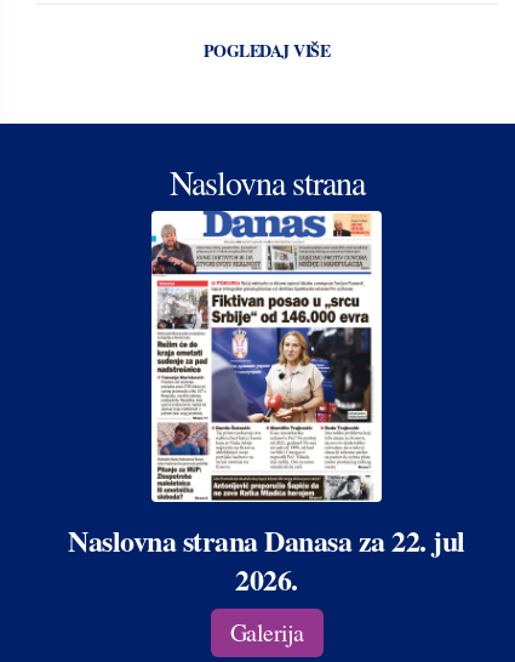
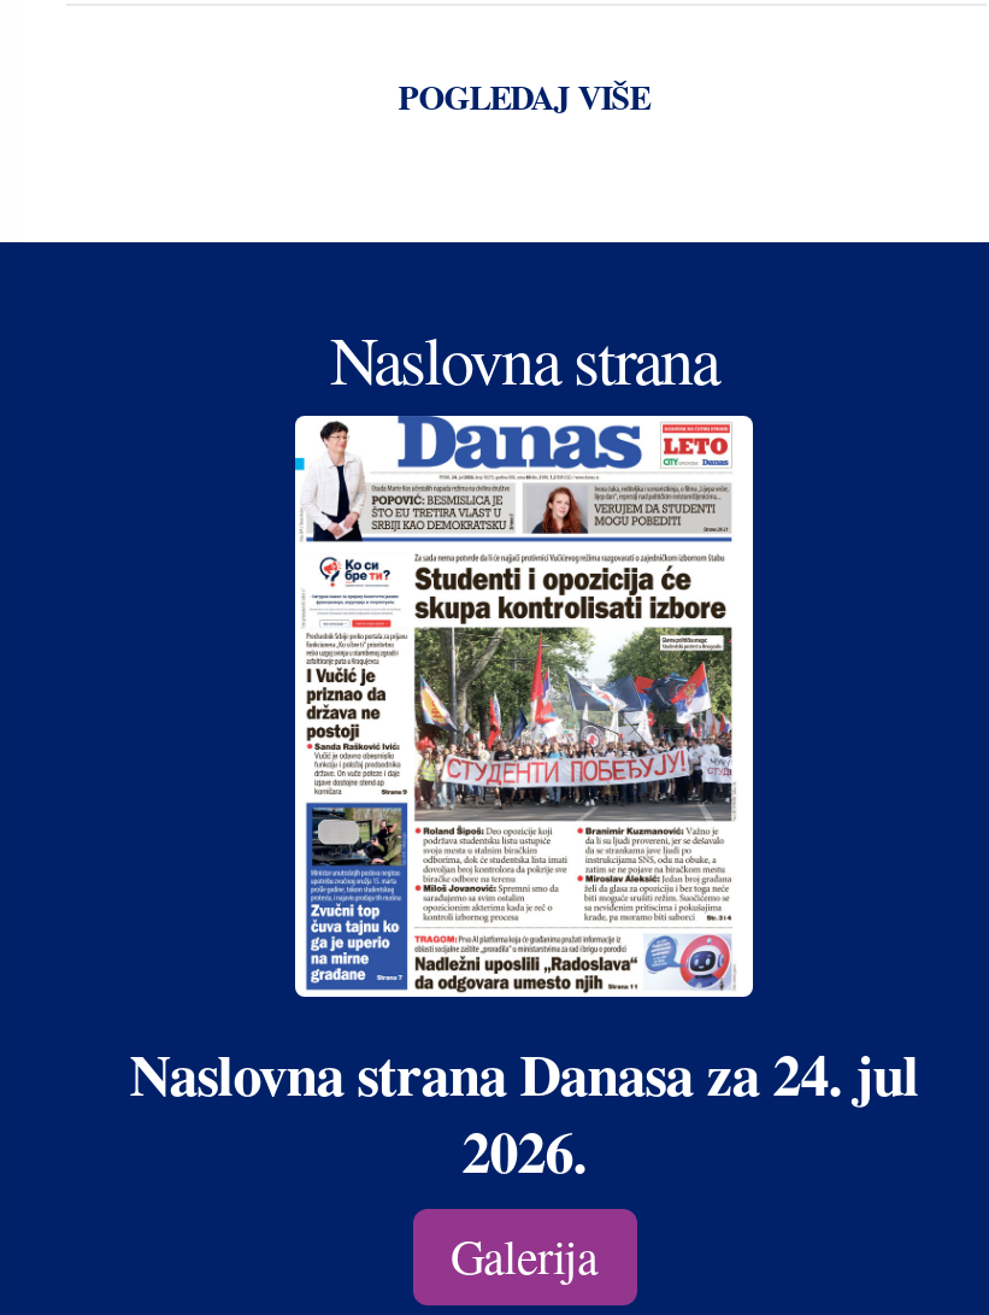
[68,212,465,561] [image] | Naslovna strana Danasa za 22. jul -> [129,418,919,1115] [image] | Naslovna strana Danasa za 24. jul

